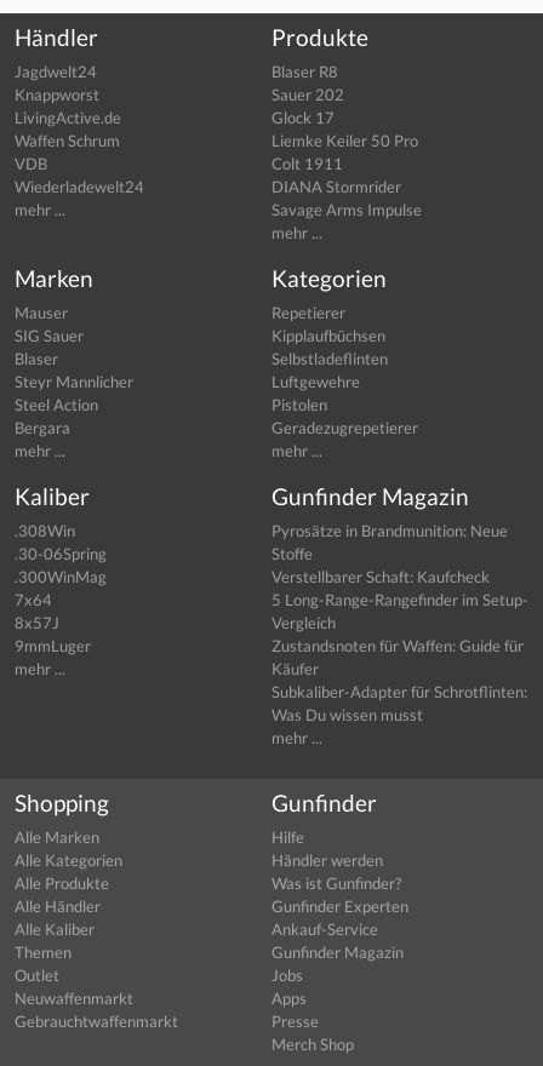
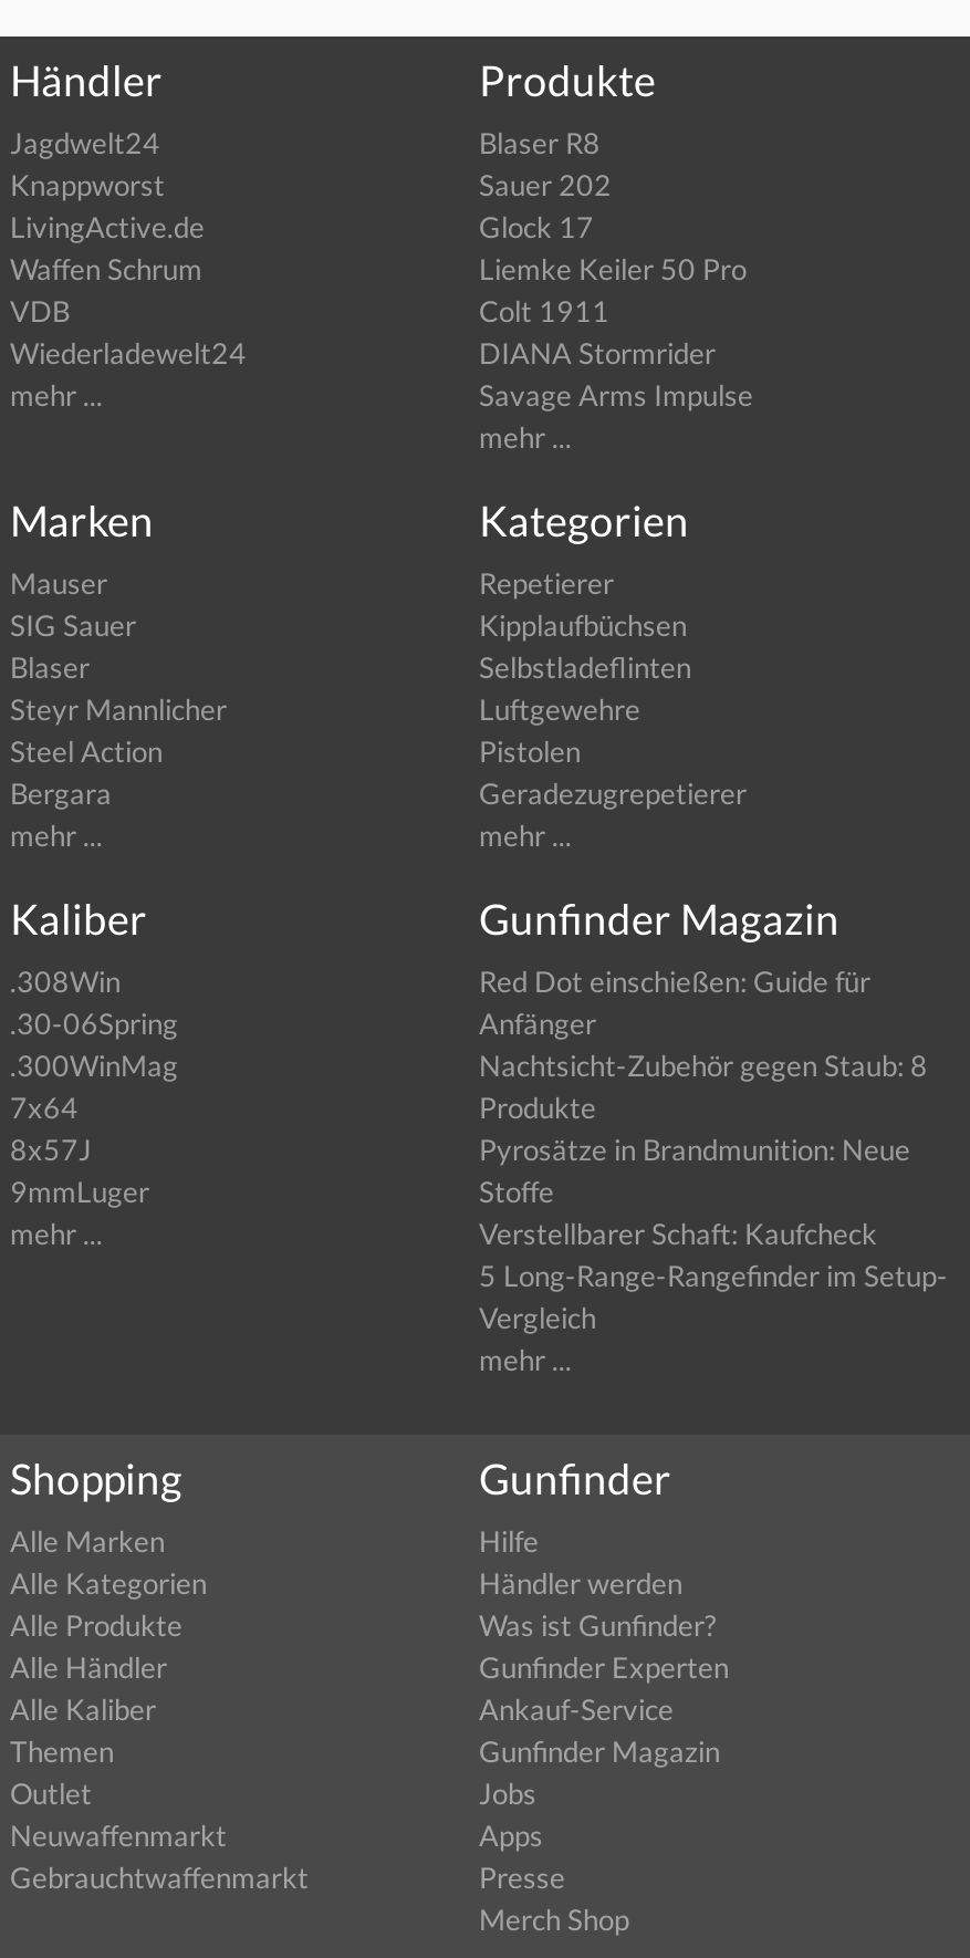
moved [271,521,528,633] -> [479,1132,948,1336]: Pyrosätze in Brandmunition: Neue | Stoffe | Verstellbarer Schaft: Kaufcheck | 5 Long-Range-Rangefinder im Setup- | Vergleich
none -> [479,964,928,1126] Red Dot einschießen: Guide für | Anfänger | Nachtsicht-Zubehör gegen Staub: 8 | Produkte
[271,636,527,725] Zustandsnoten für Waffen: Guide für | Käufer | Subkaliber-Adapter für Schrotflinten: | Was Du wissen musst -> none

